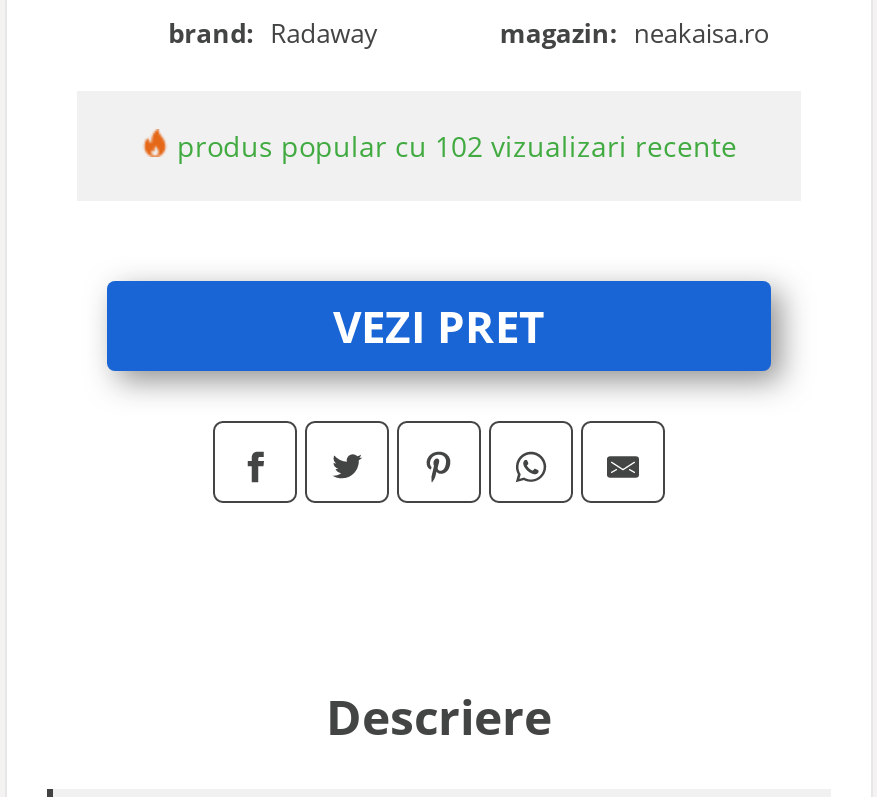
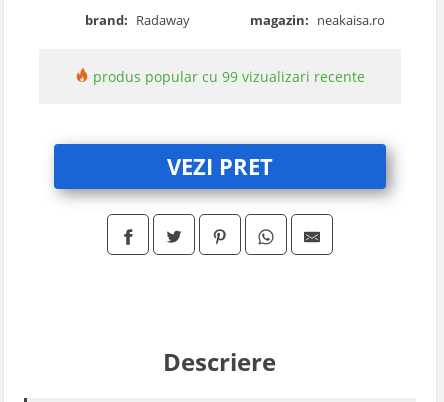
[169,127,737,165] produs popular cu 102 vizualizari recente -> [89,67,365,86] produs popular cu 99 vizualizari recente

